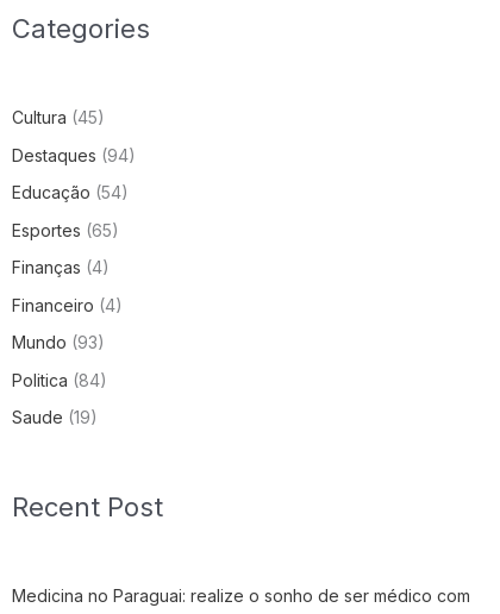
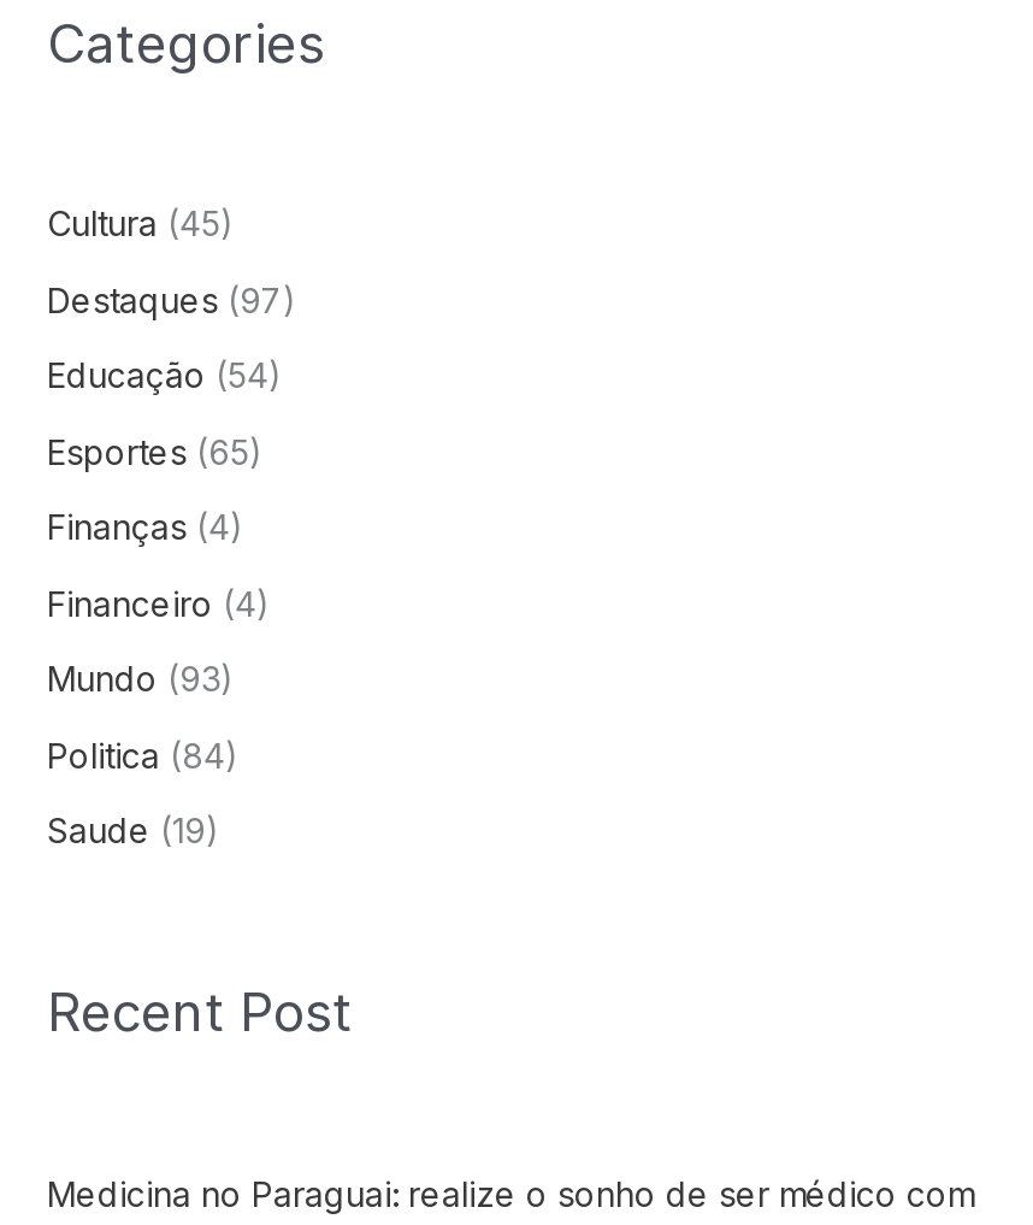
[11,145,135,165] Destaques (94) -> [47,278,297,319] Destaques (97)

